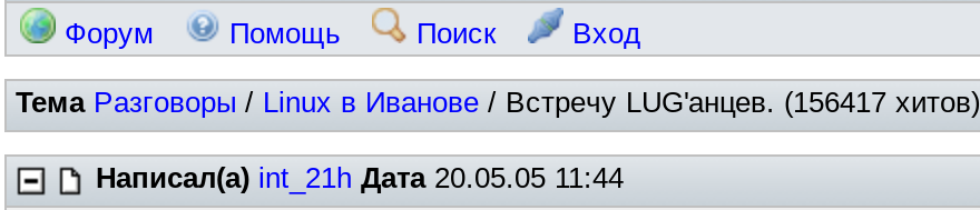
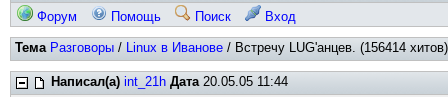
[16,86,980,119] Тема Разговоры / Linux в Иванове / Встречу LUG'анцев. (156417 хитов) -> [15,40,448,55] Тема Разговоры / Linux в Иванове / Встречу LUG'анцев. (156414 хитов)

